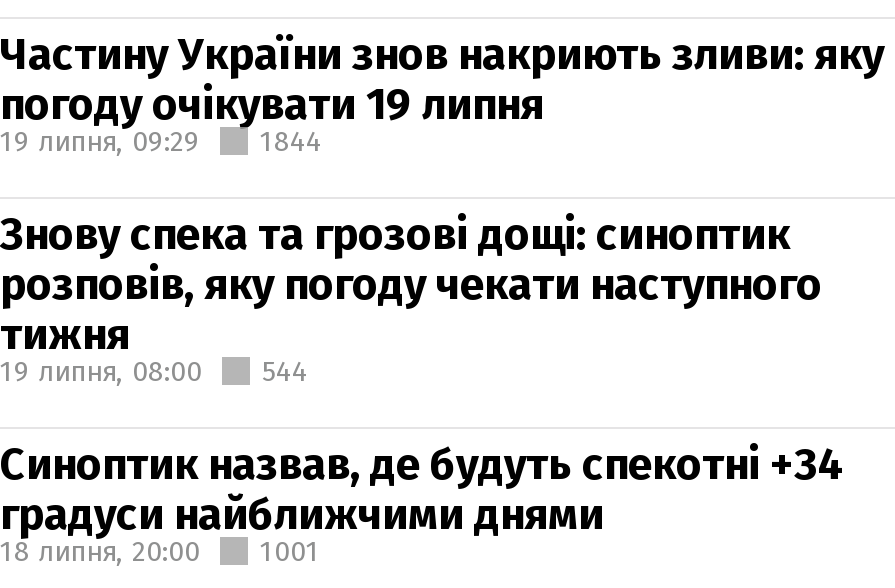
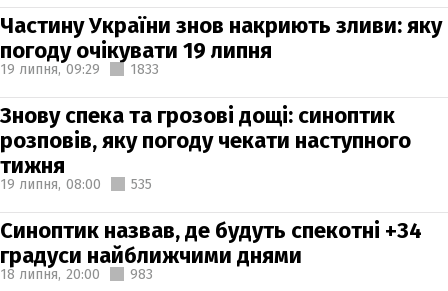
[0,124,322,158] 19 липня, 09:29 1844 -> [0,60,159,77] 19 липня, 09:29 1833
[0,354,308,388] 19 липня, 08:00 544 -> [0,175,152,192] 19 липня, 08:00 535
[0,534,320,568] 18 липня, 20:00 1001 -> [0,265,153,282] 18 липня, 20:00 983

